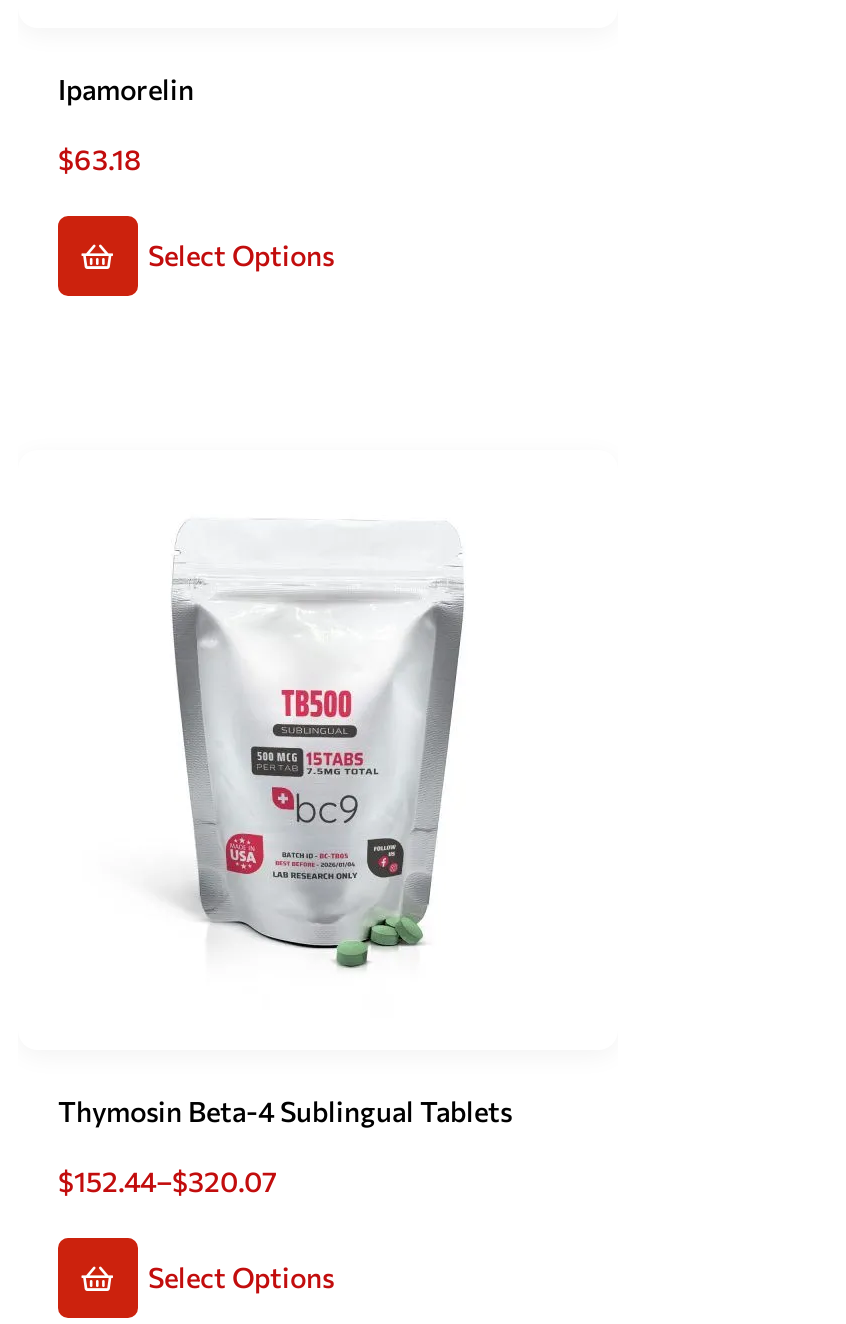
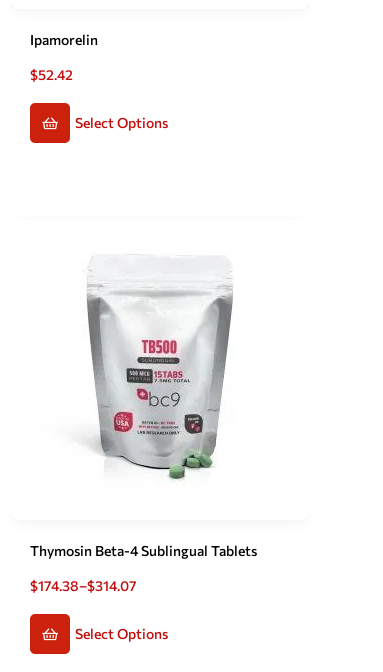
[58,143,142,177] $63.18 -> [30,66,73,83] $52.42
[58,1165,278,1199] $152.44–$320.07 -> [30,577,137,594] $174.38–$314.07

